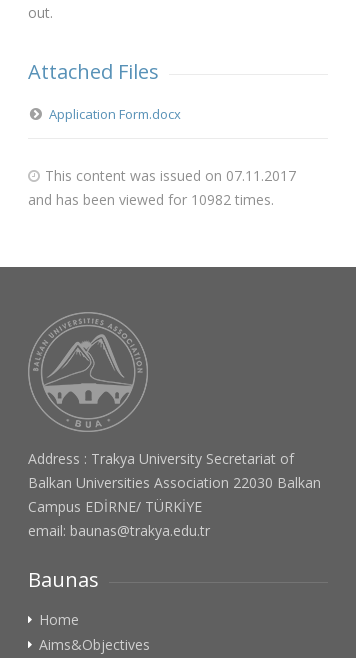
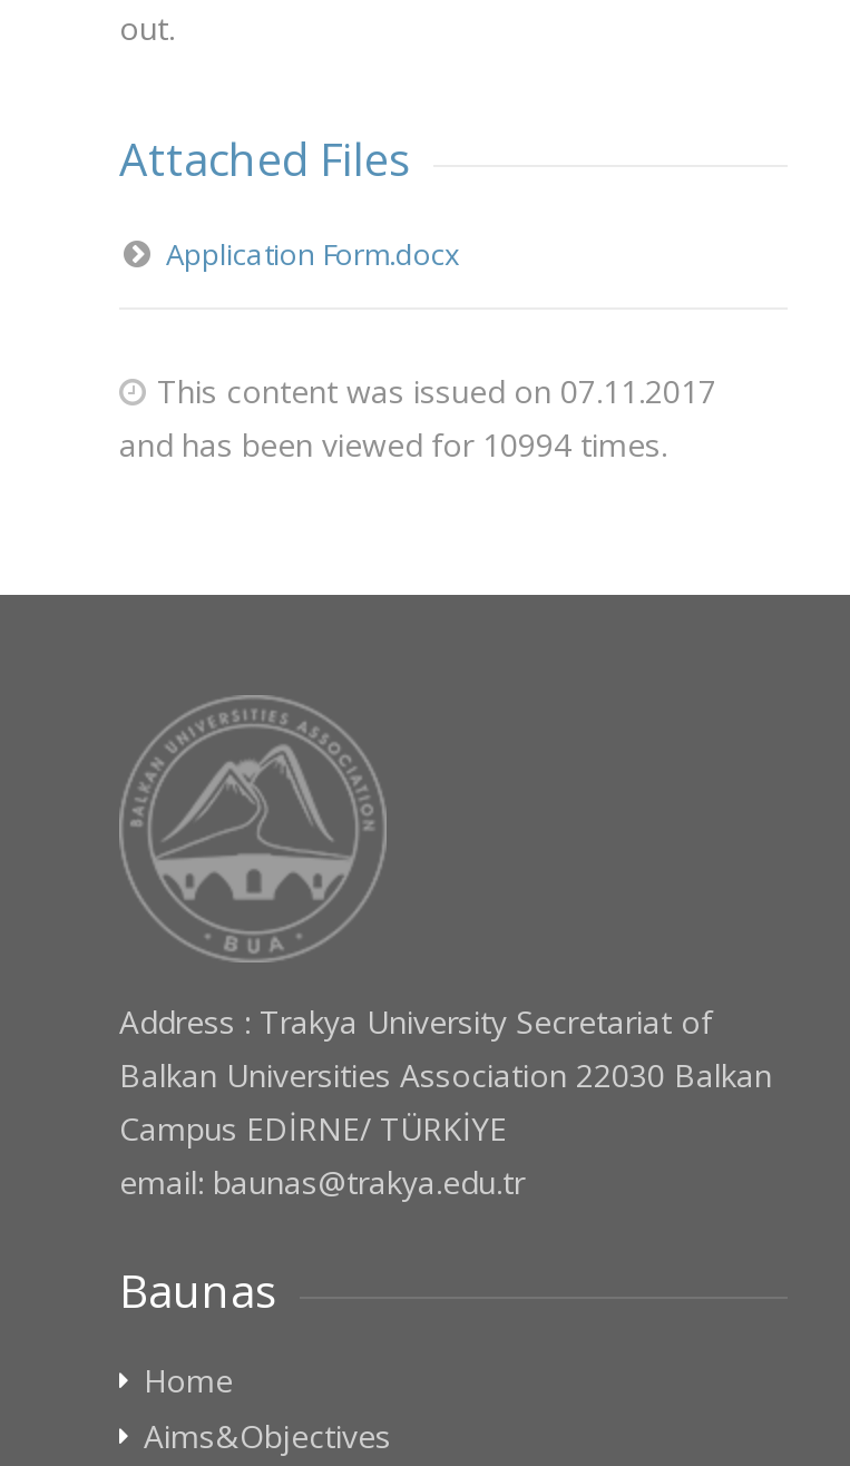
[28,190,274,209] and has been viewed for 10982 times. -> [119,423,667,466] and has been viewed for 10994 times.

